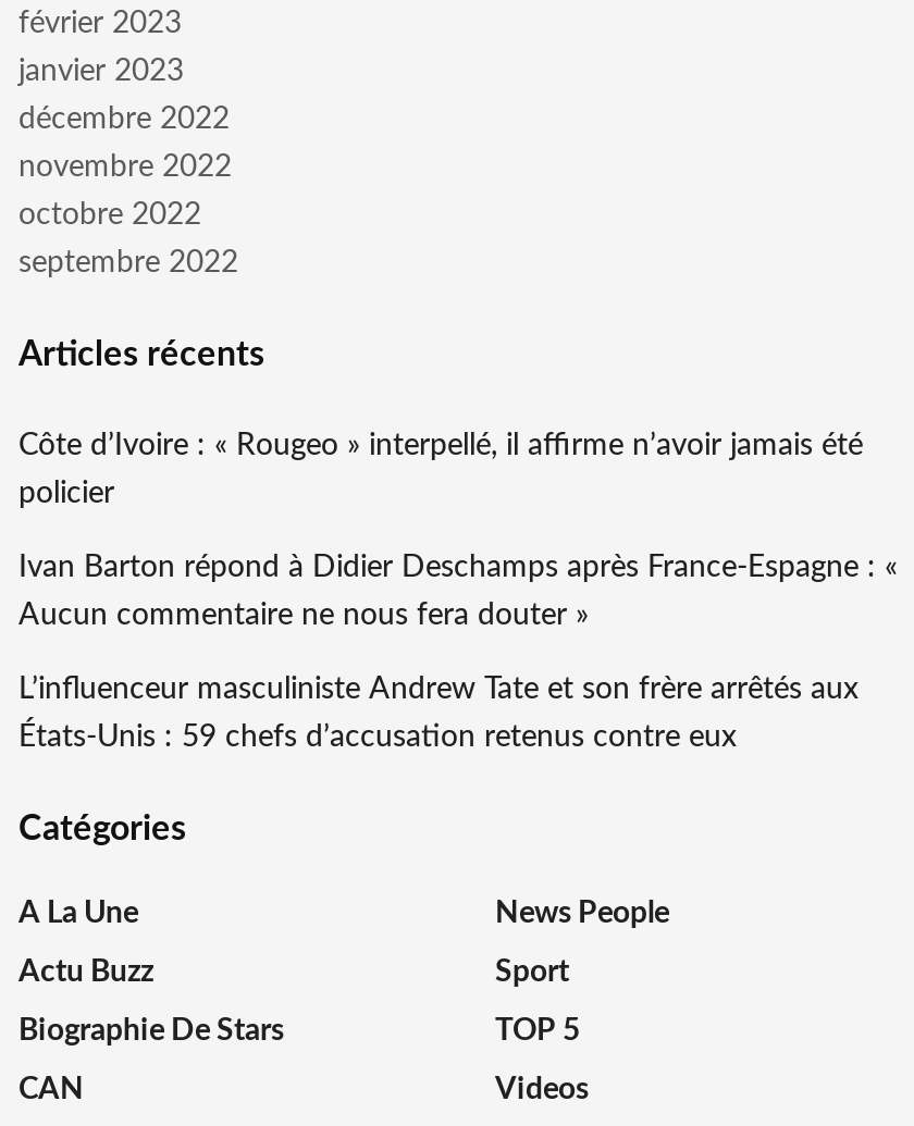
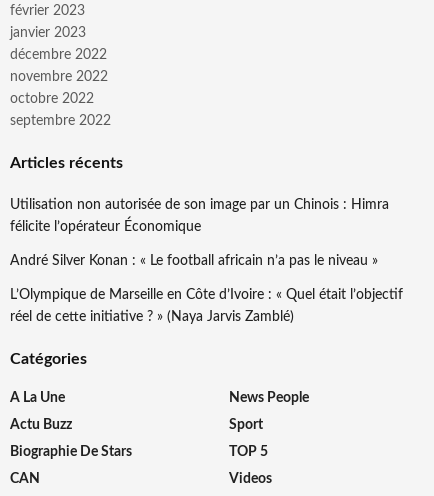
[18,431,898,753] Côte d’Ivoire : « Rougeo » interpellé, il affirme n’avoir jamais été | policier | Ivan Barton répond à Didier Deschamps après France-Espagne : « | Aucun commentaire ne nous fera douter » | L’influenceur masculiniste Andrew Tate et son frère arrêtés aux | États-Unis : 59 chefs d’accusation retenus contre eux -> [10,198,403,324] Utilisation non autorisée de son image par un Chinois : Himra | félicite l’opérateur Économique | André Silver Konan : « Le football africain n’a pas le niveau » | L’Olympique de Marseille en Côte d’Ivoire : « Quel était l’objectif | réel de cette initiative ? » (Naya Jarvis Zamblé)

